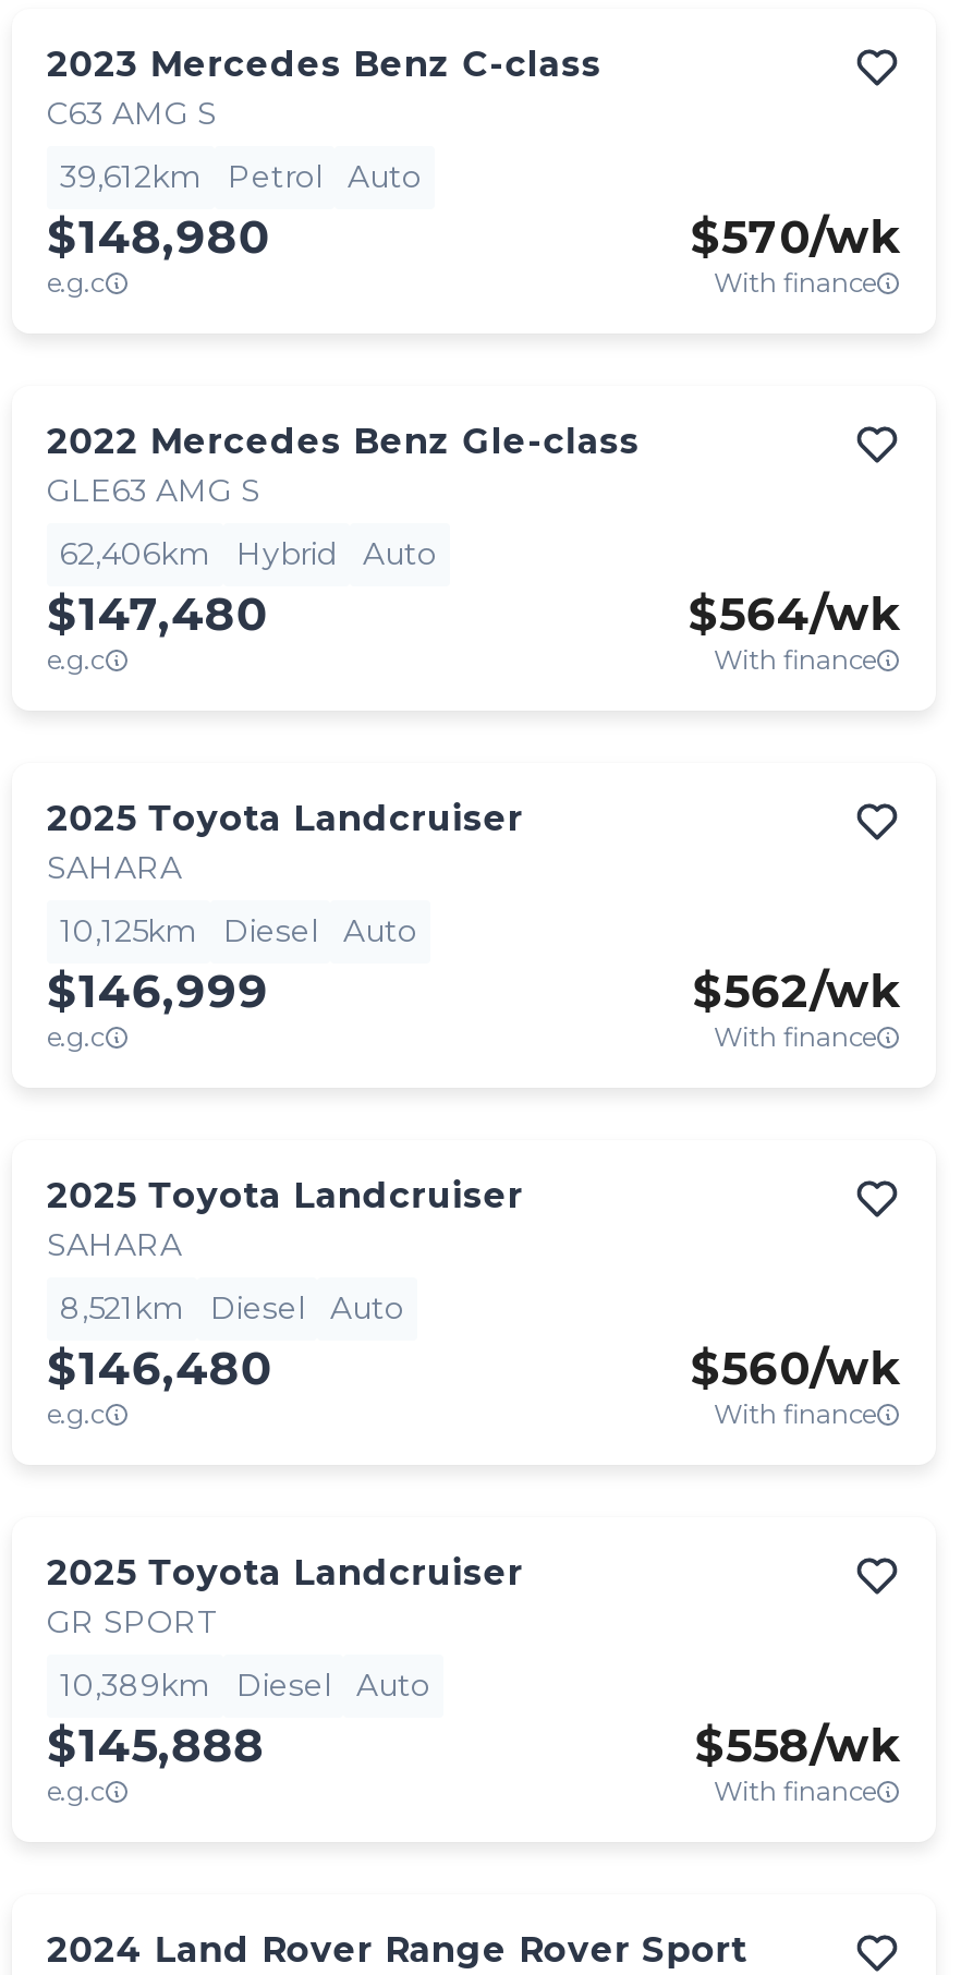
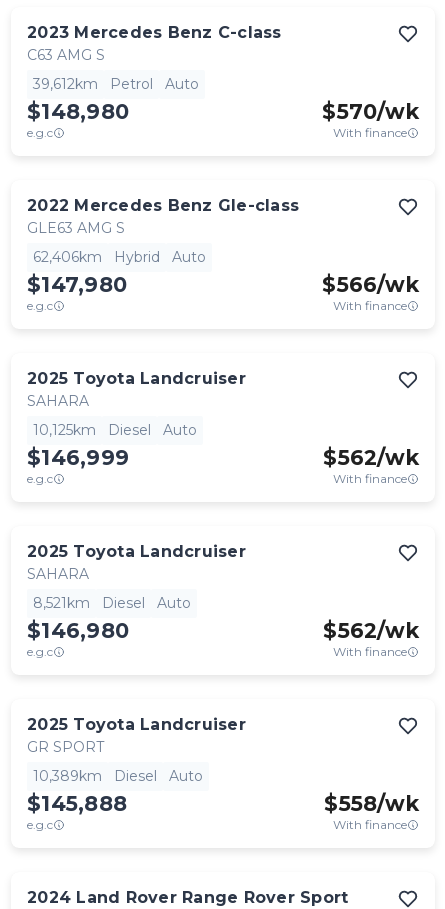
[47,586,267,641] $147,480 -> [27,272,127,297] $147,980
[688,586,901,641] $564/wk -> [322,272,419,297] $566/wk
[47,1341,271,1395] $146,480 -> [27,618,129,643] $146,980
[690,1341,901,1395] $560/wk -> [323,618,419,643] $562/wk

